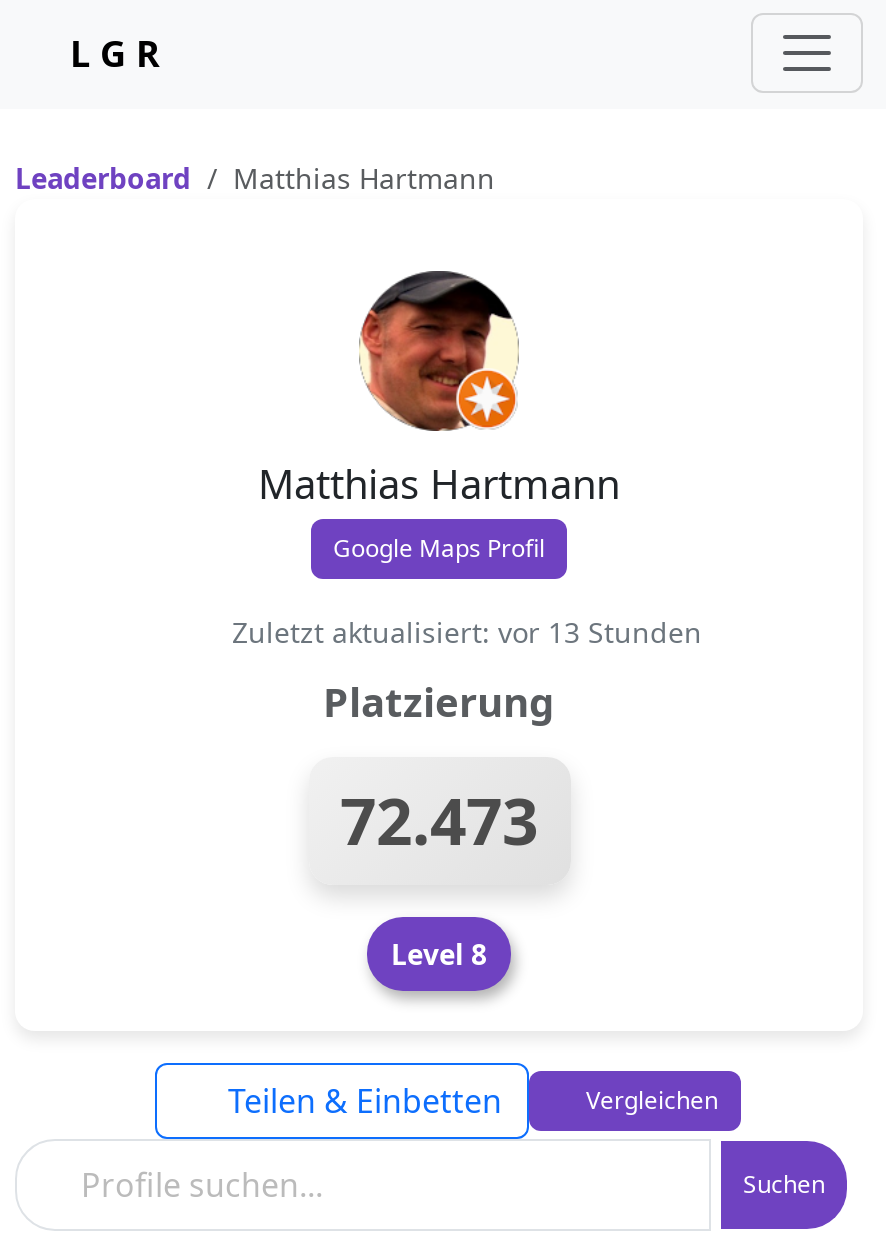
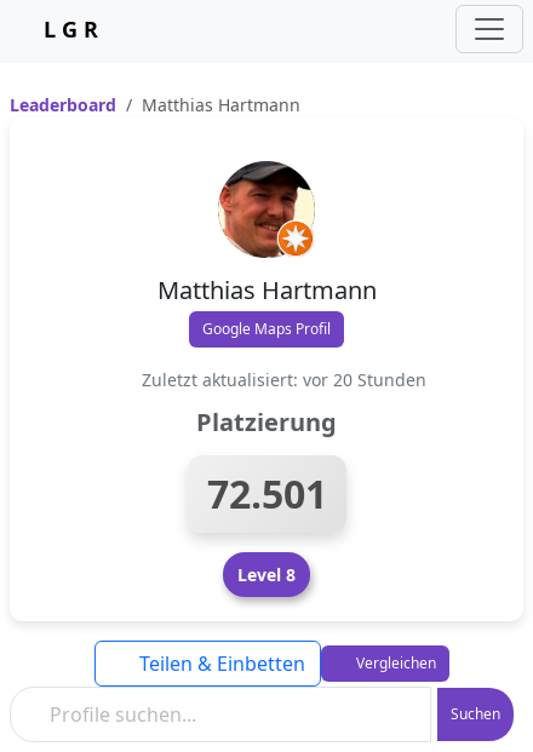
[232,613,702,651] Zuletzt aktualisiert: vor 13 Stunden -> [141,368,426,391] Zuletzt aktualisiert: vor 20 Stunden
[340,777,538,863] 72.473 -> [207,467,326,519] 72.501

